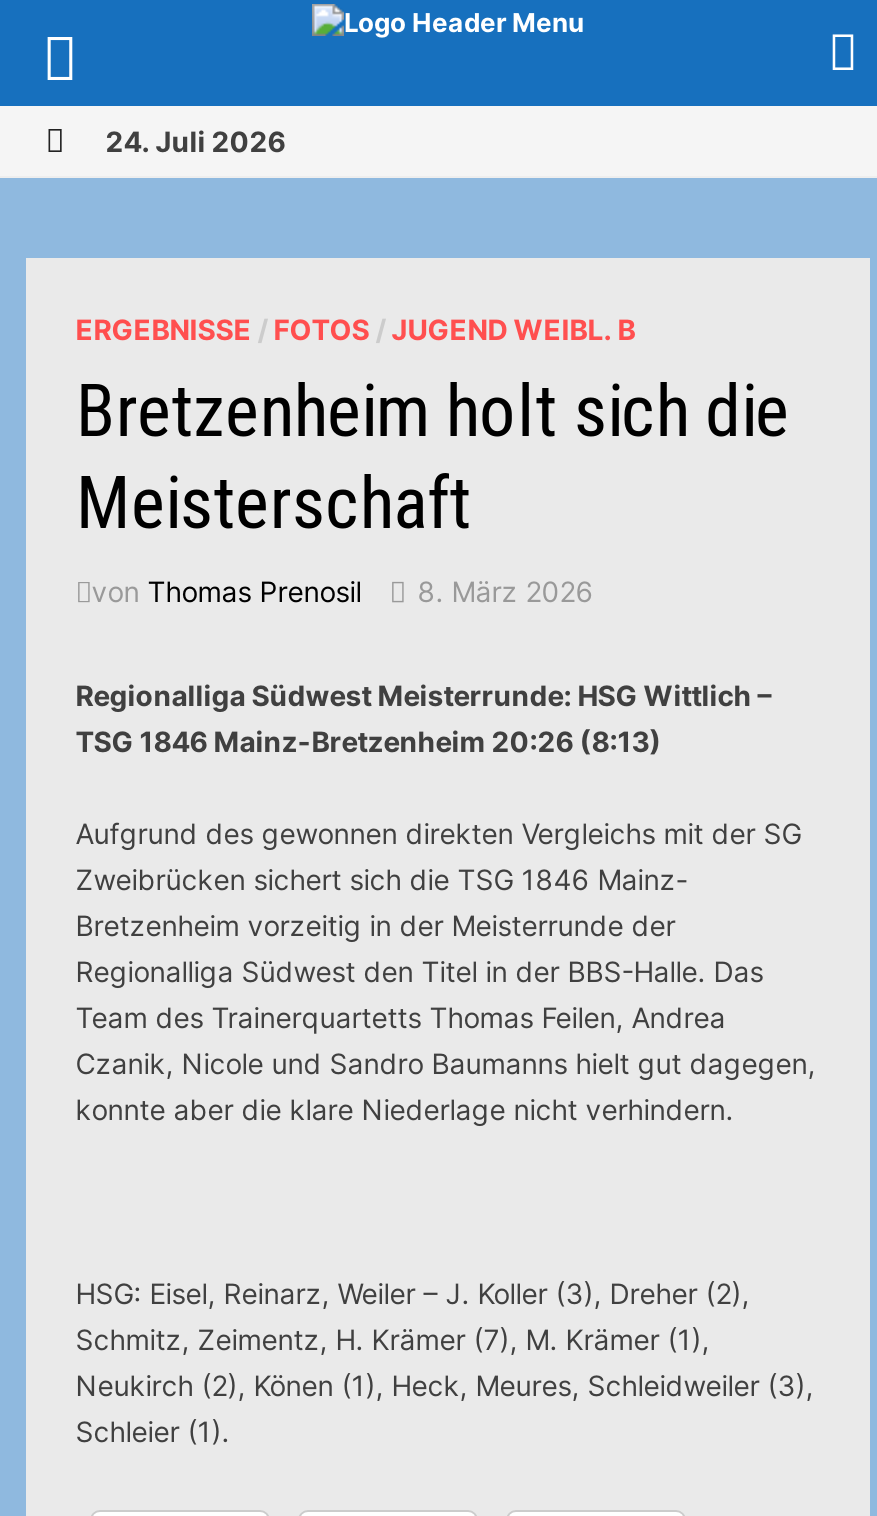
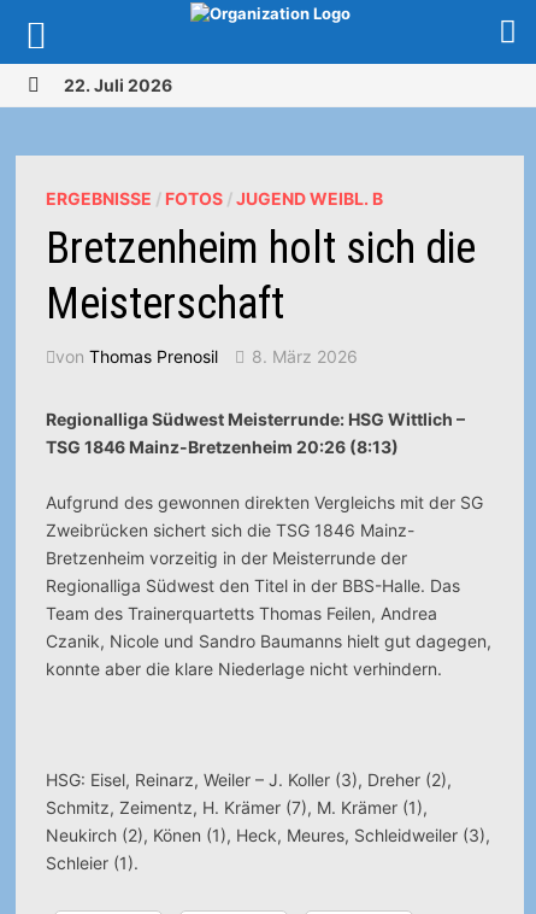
[106,124,286,158] 24. Juli 2026 -> [64,75,172,95] 22. Juli 2026

